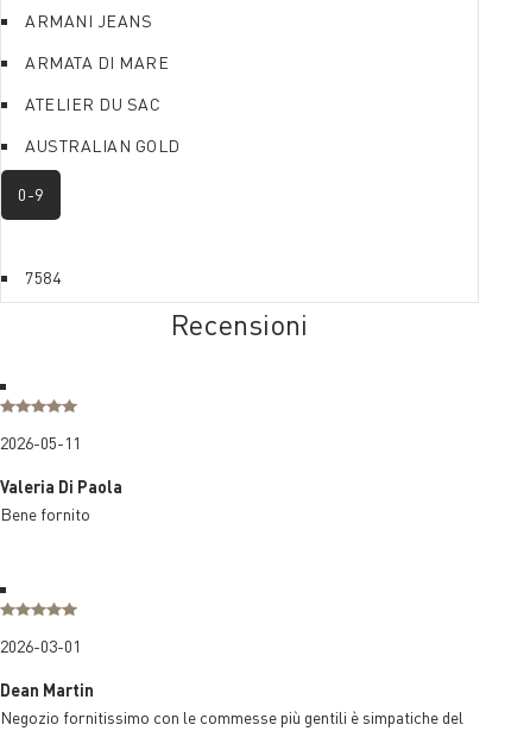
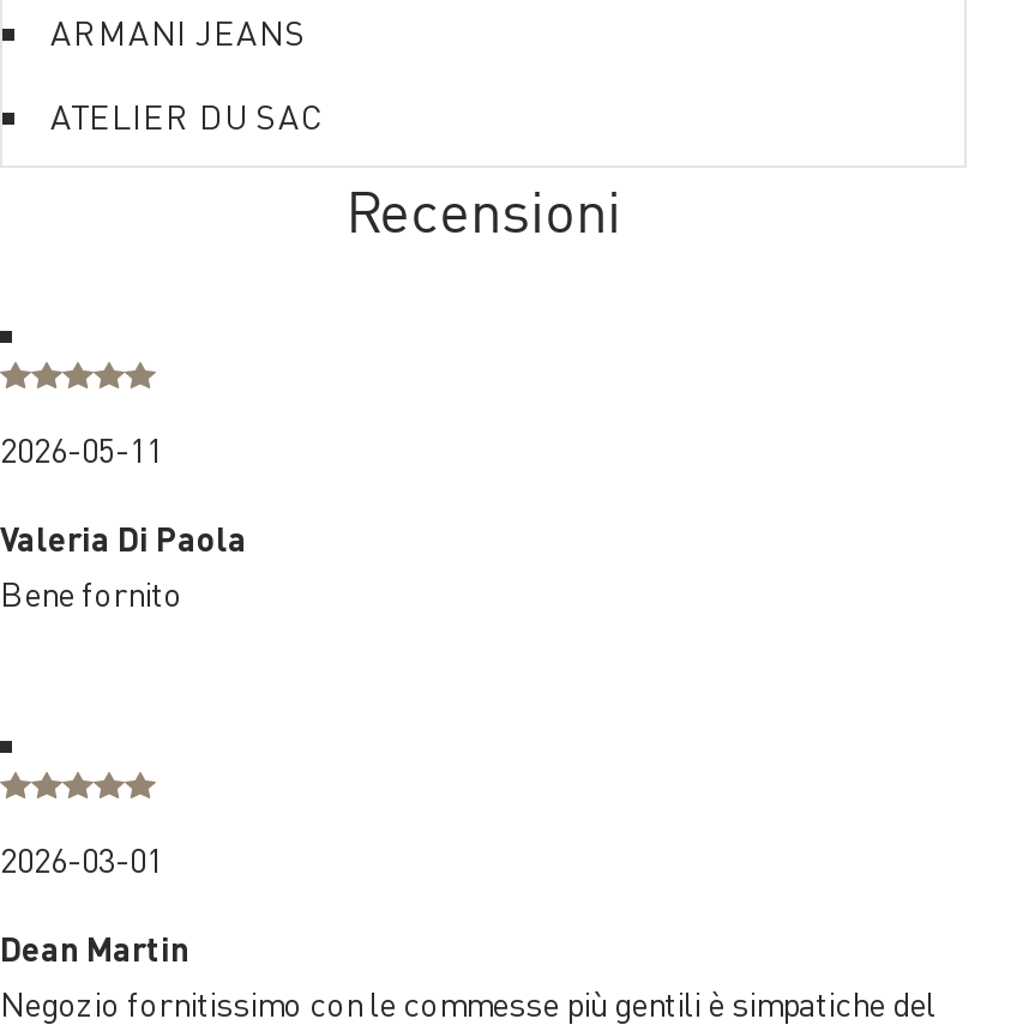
[25,52,169,72] ARMATA DI MARE -> none
[18,135,180,204] AUSTRALIAN GOLD | 0-9 -> none
[25,267,61,287] 7584 -> none

